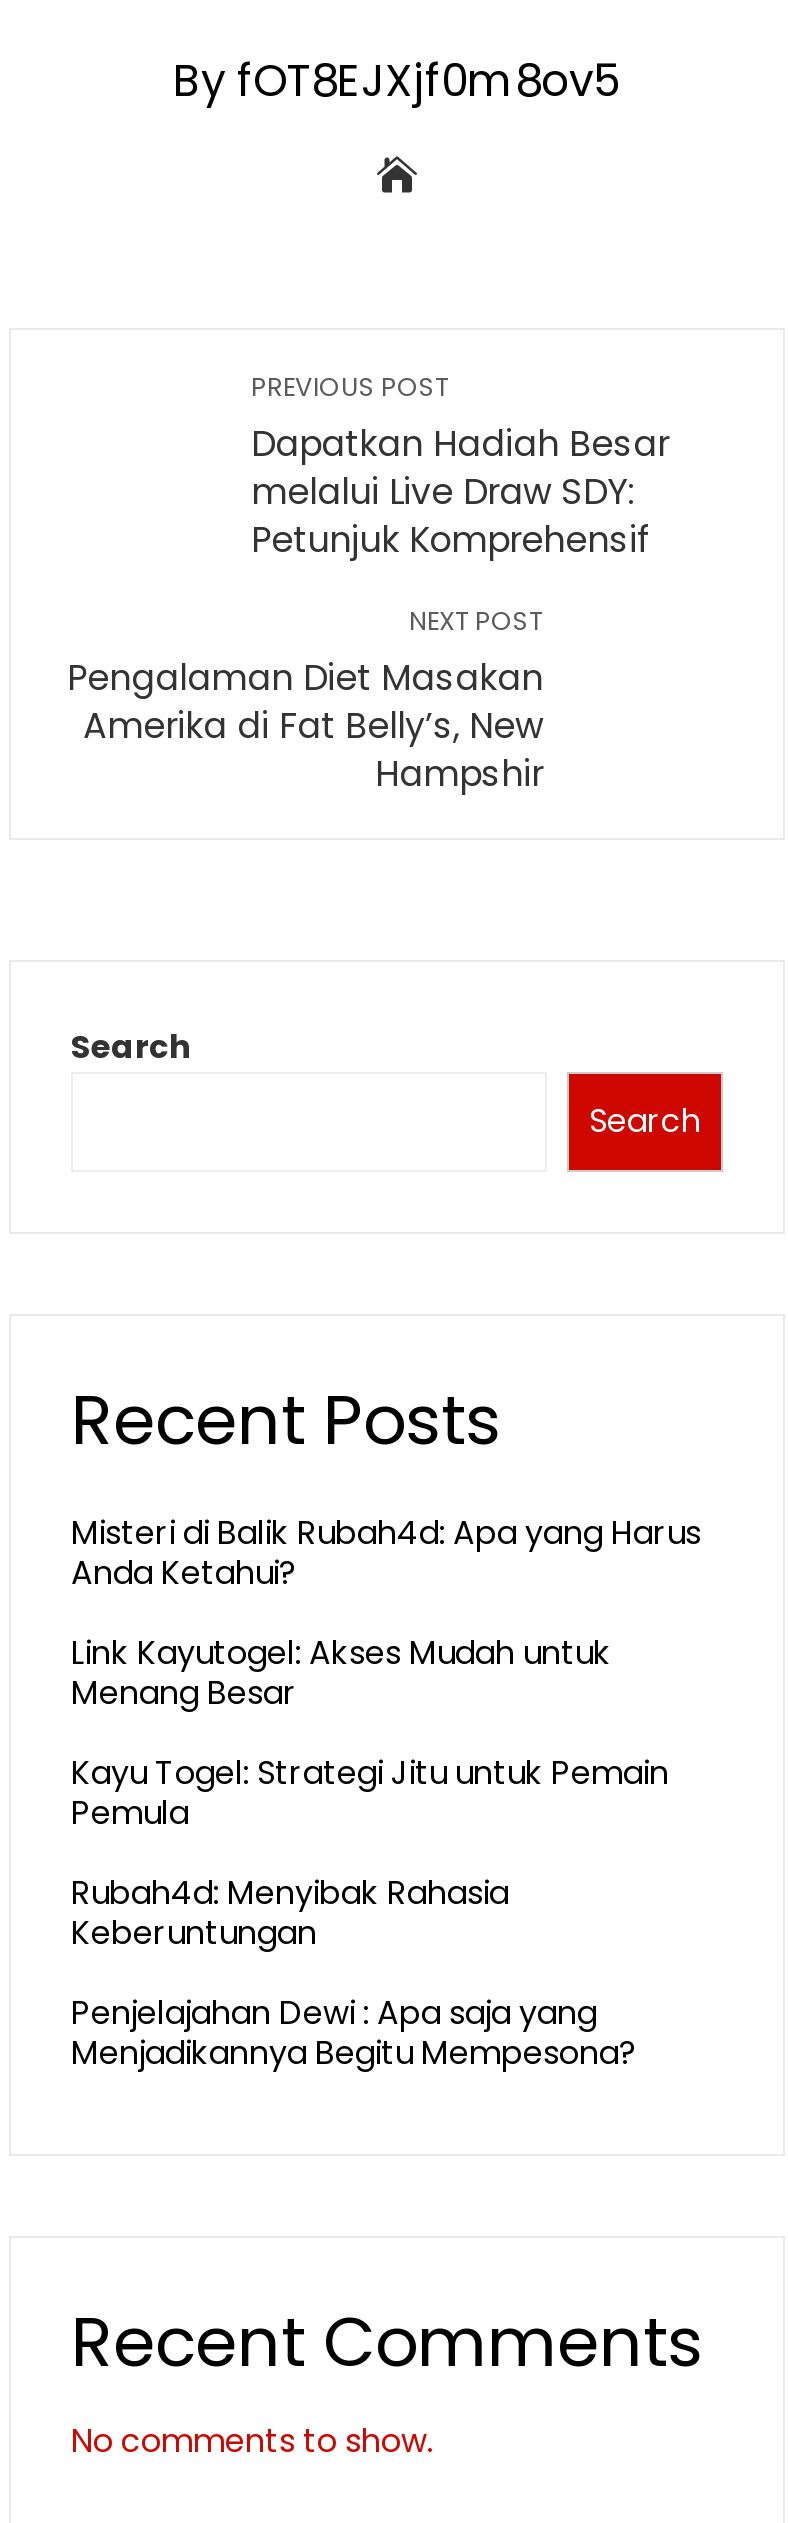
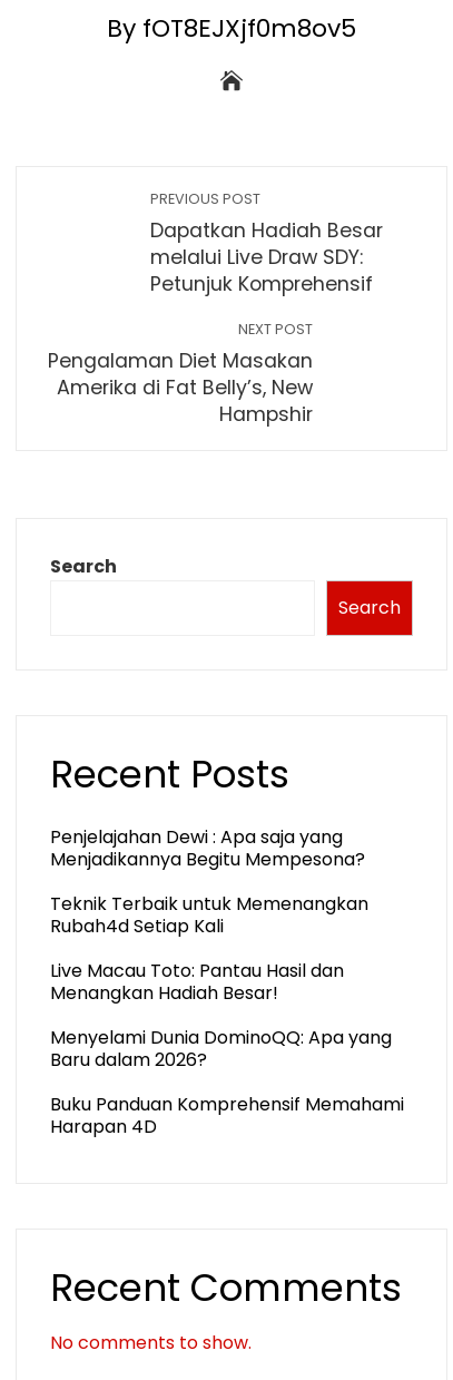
[71,1510,701,1956] Misteri di Balik Rubah4d: Apa yang Harus | Anda Ketahui? | Link Kayutogel: Akses Mudah untuk | Menang Besar | Kayu Togel: Strategi Jitu untuk Pemain | Pemula | Rubah4d: Menyibak Rahasia | Keberuntungan -> none
moved [71,1990,637,2076] -> [50,824,365,872]: Penjelajahan Dewi : Apa saja yang | Menjadikannya Begitu Mempesona?
none -> [50,891,404,1139] Teknik Terbaik untuk Memenangkan | Rubah4d Setiap Kali | Live Macau Toto: Pantau Hasil dan | Menangkan Hadiah Besar! | Menyelami Dunia DominoQQ: Apa yang | Baru dalam 2026? | Buku Panduan Komprehensif Memahami | Harapan 4D

